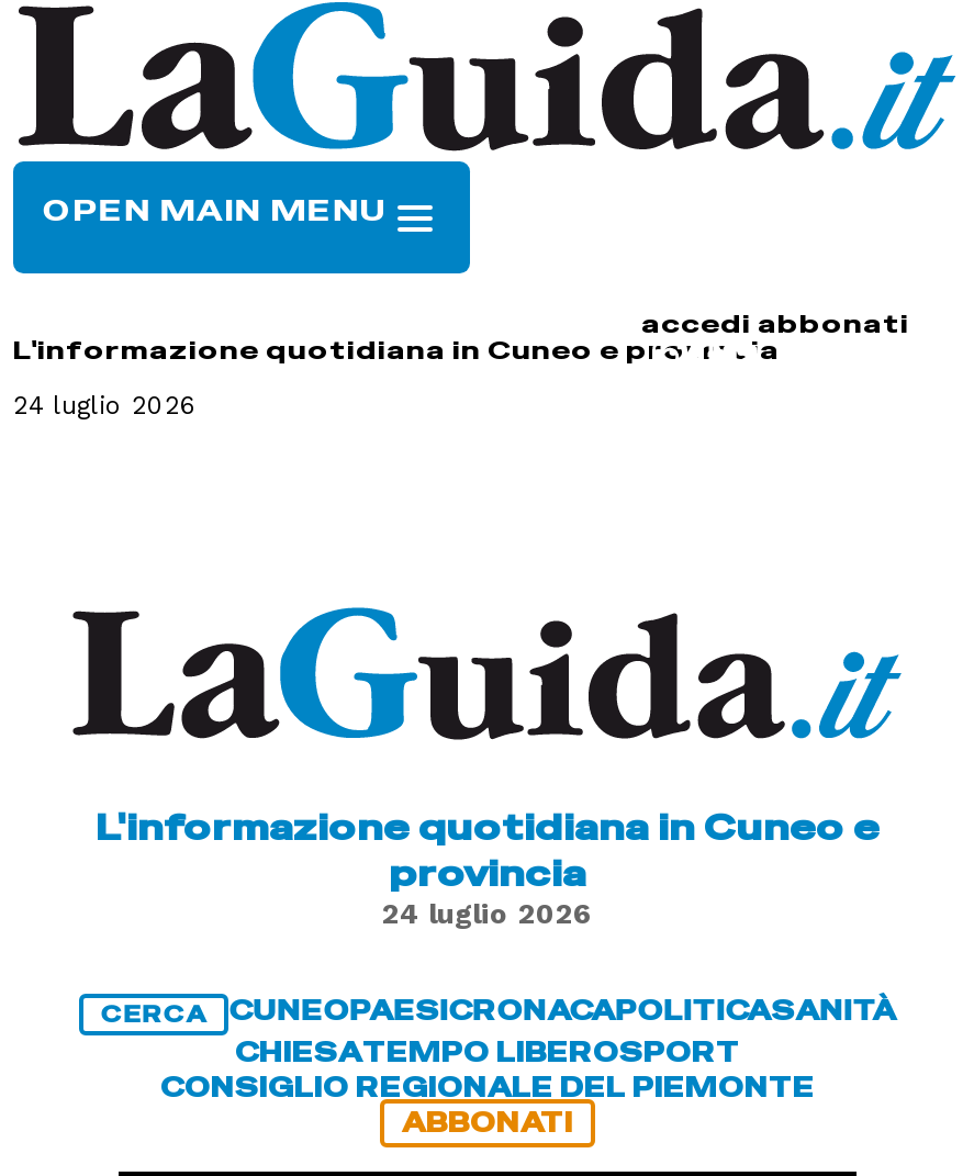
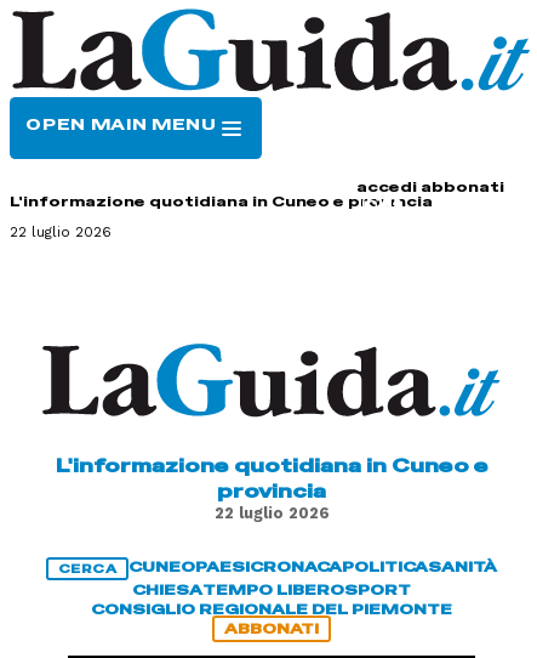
[13,390,198,421] 24 luglio 2026 -> [10,224,112,240] 22 luglio 2026
[382,897,593,930] 24 luglio 2026 -> [214,504,329,522] 22 luglio 2026

